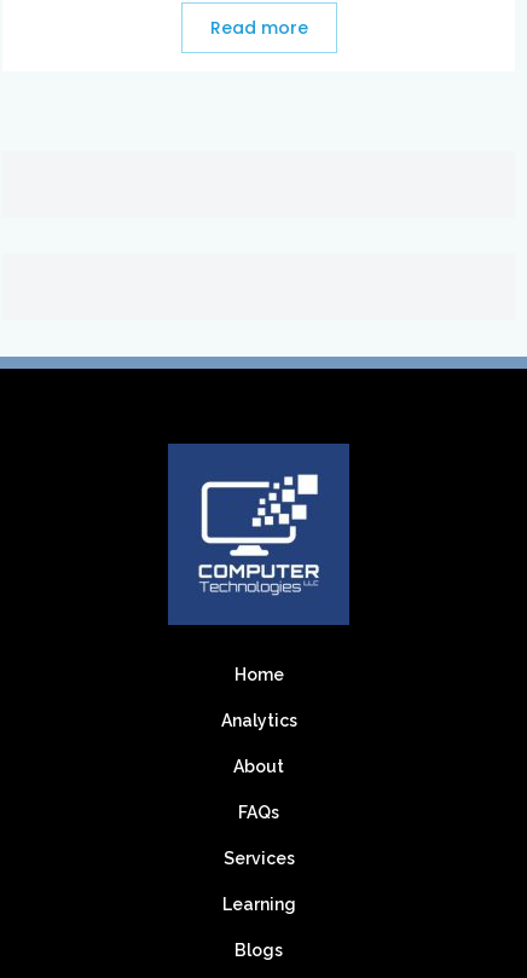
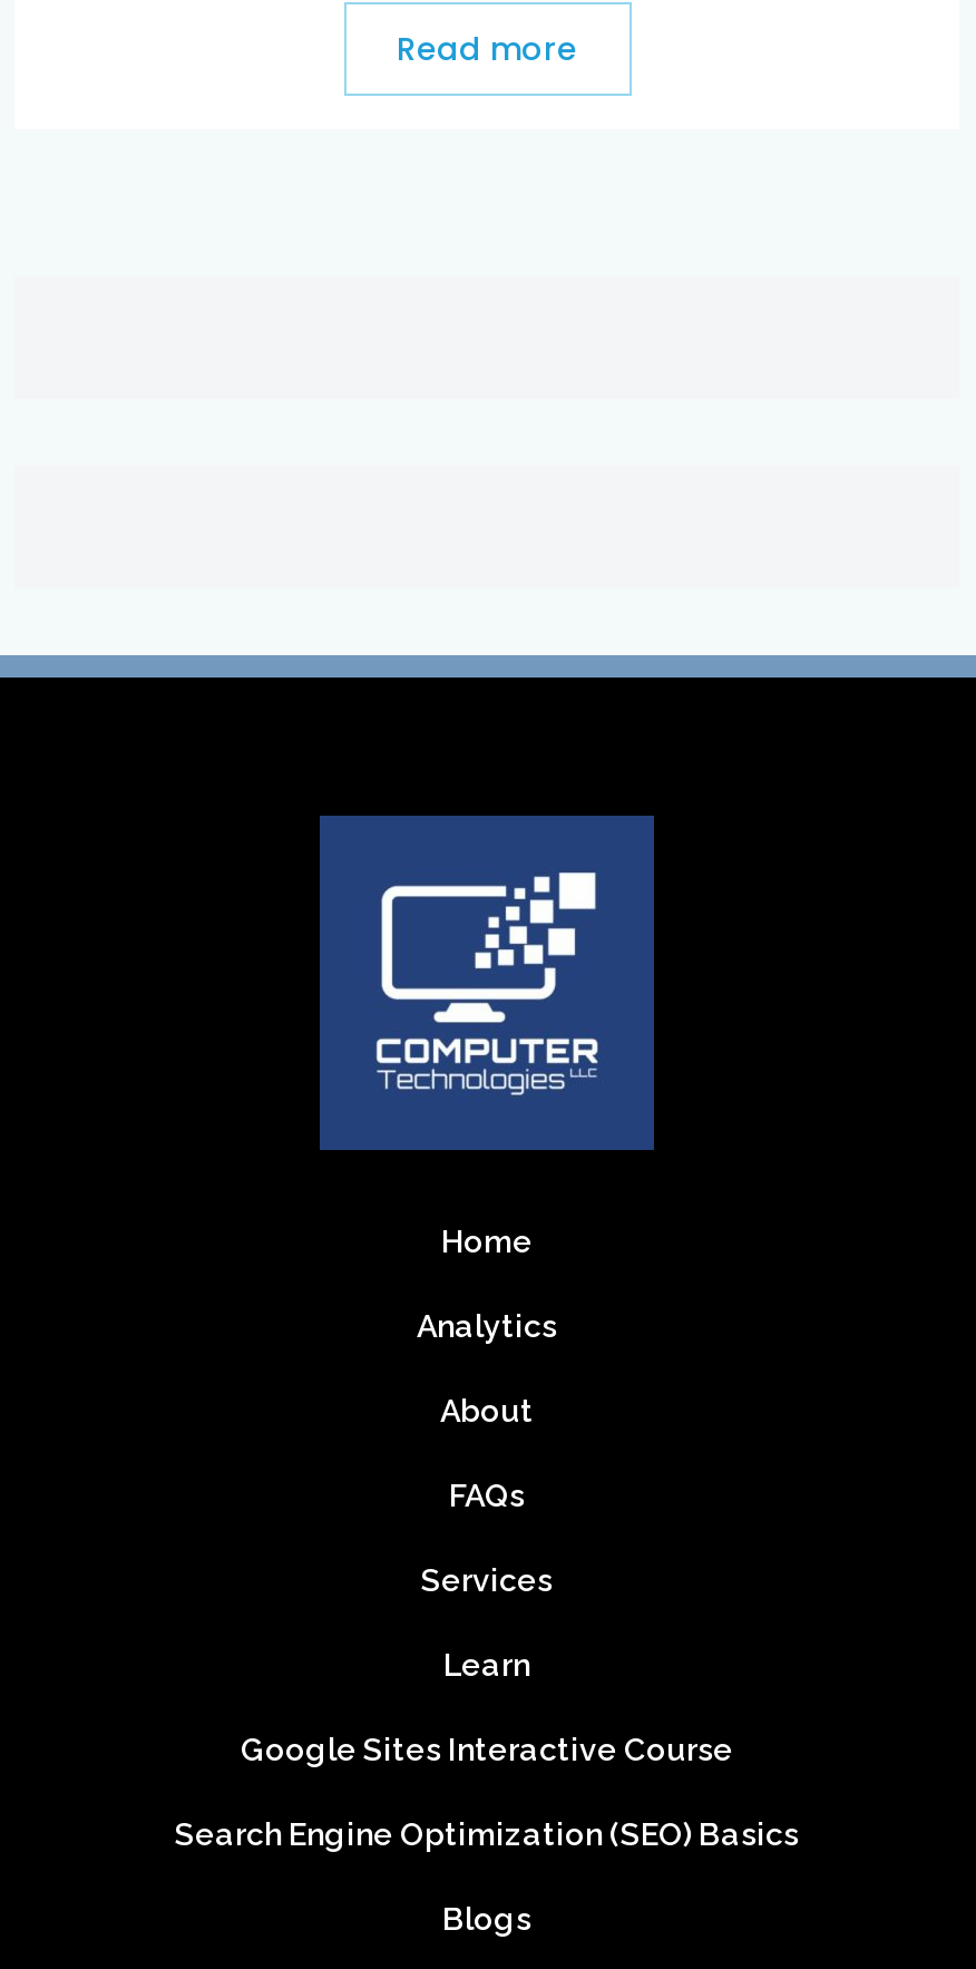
[222,894,296,914] Learning -> [175,1647,799,1852] Learn | Google Sites Interactive Course | Search Engine Optimization (SEO) Basics

